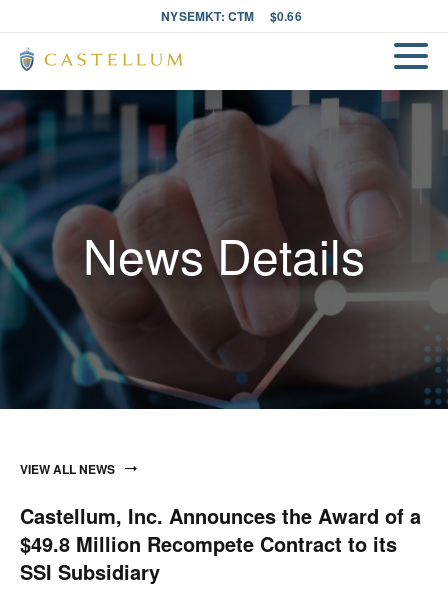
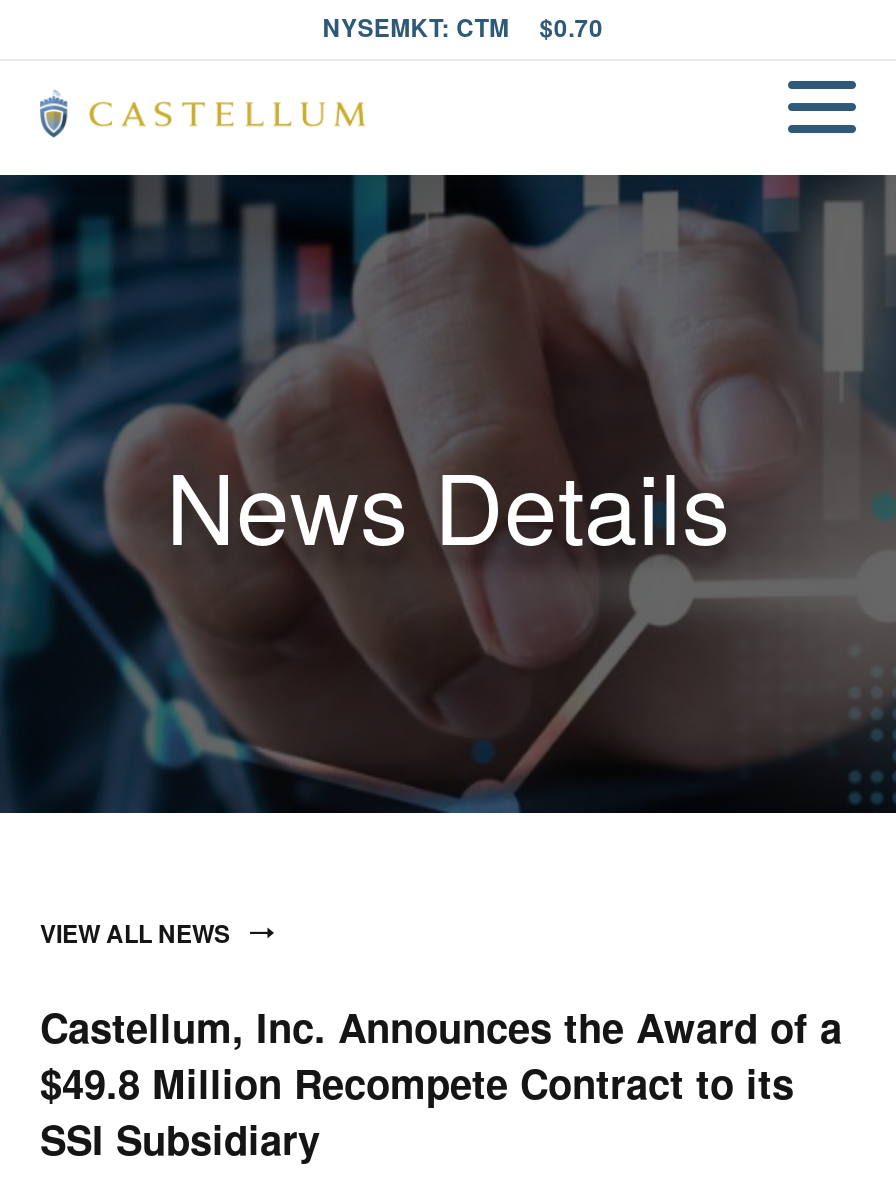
[161,7,302,25] NYSEMKT: CTM $0.66 -> [323,9,603,45] NYSEMKT: CTM $0.70

